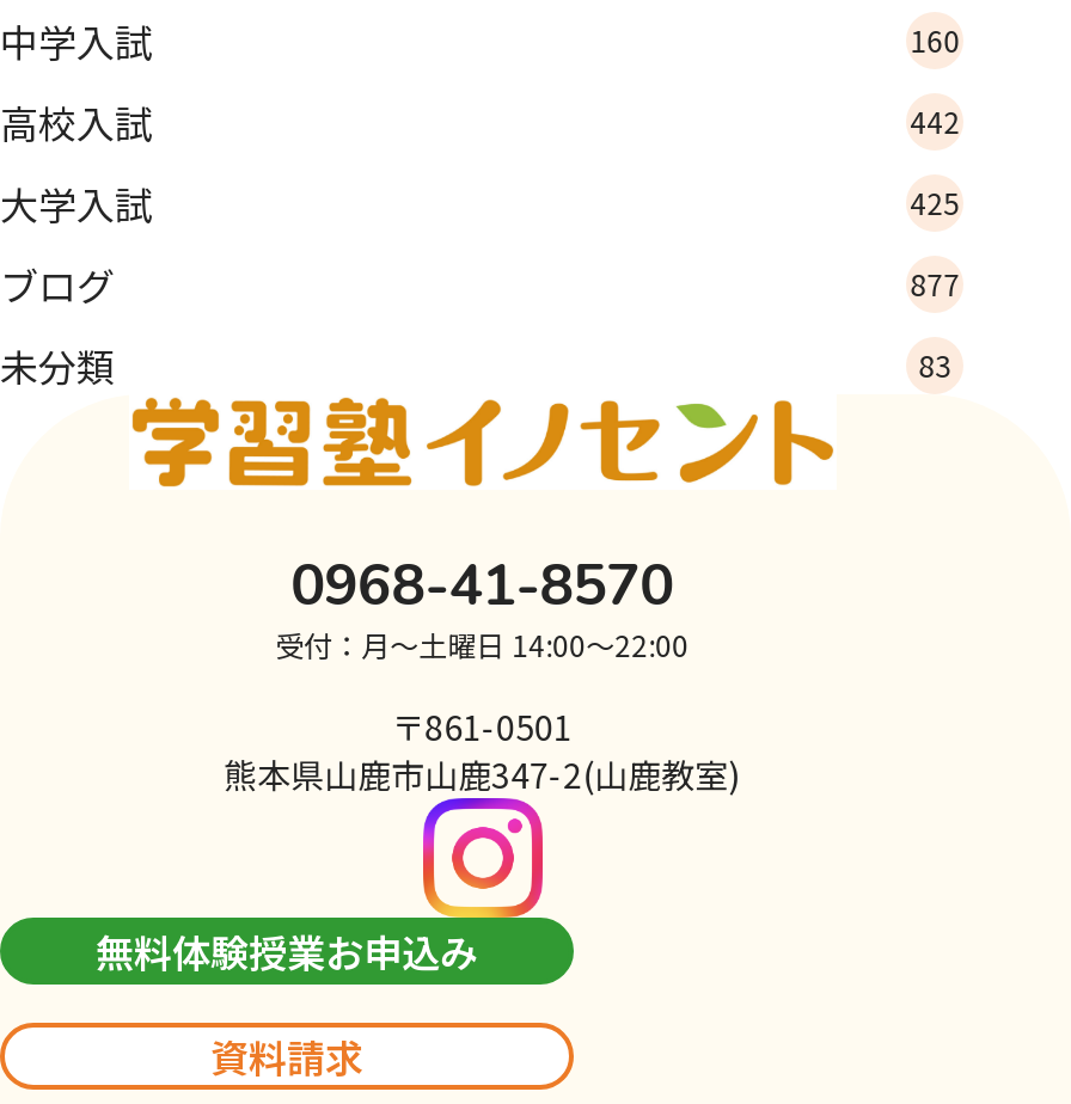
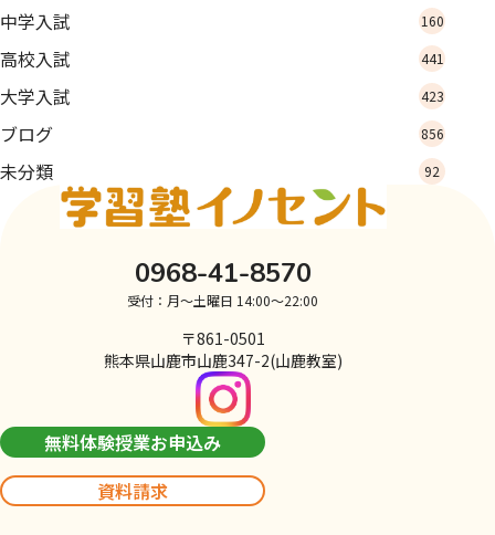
[910,100,960,141] 442 -> [421,49,444,67] 441
[910,182,960,222] 425 -> [421,86,444,105] 423
[910,263,960,303] 877 -> [421,124,444,143] 856
[918,344,952,385] 83 -> [425,161,440,180] 92

